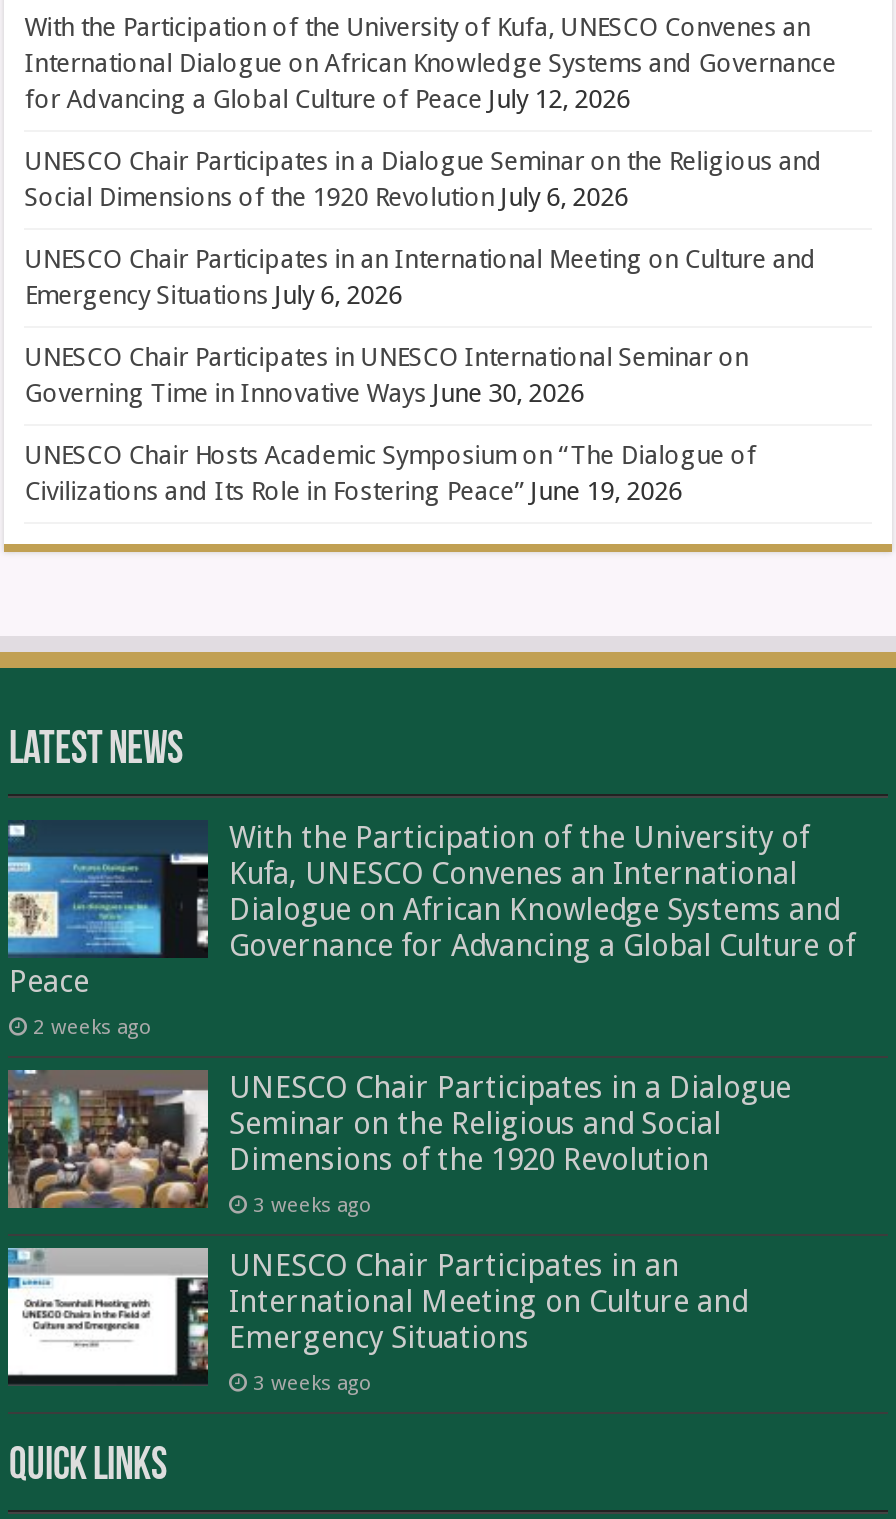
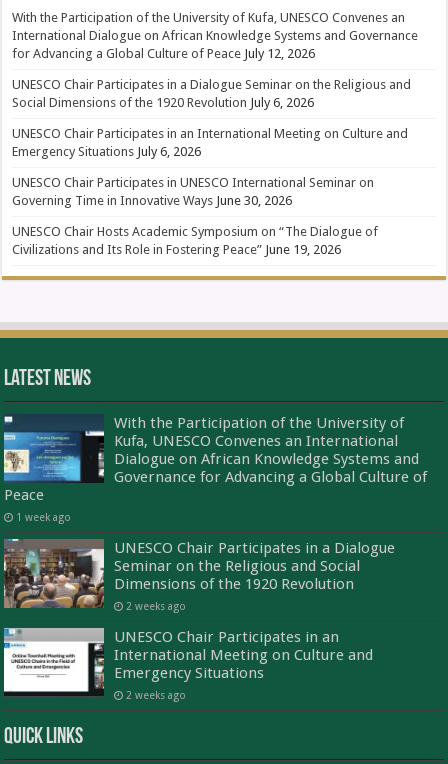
[33,1015,153,1039] 2 weeks ago -> [16,511,71,523] 1 week ago
[253,1193,373,1217] 3 weeks ago -> [126,600,186,612] 2 weeks ago
[253,1371,373,1395] 3 weeks ago -> [126,689,186,701] 2 weeks ago

